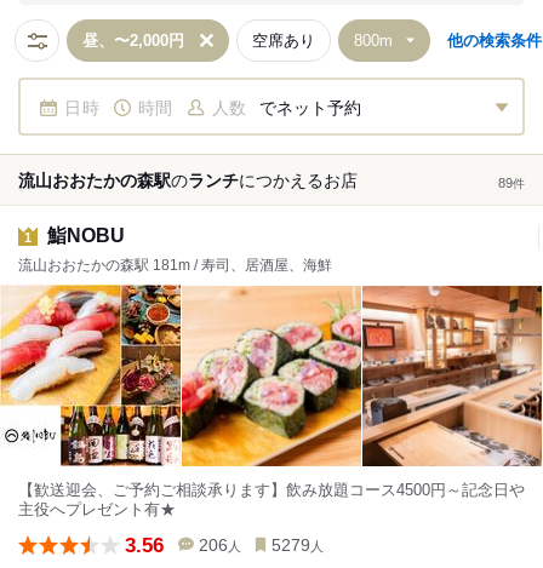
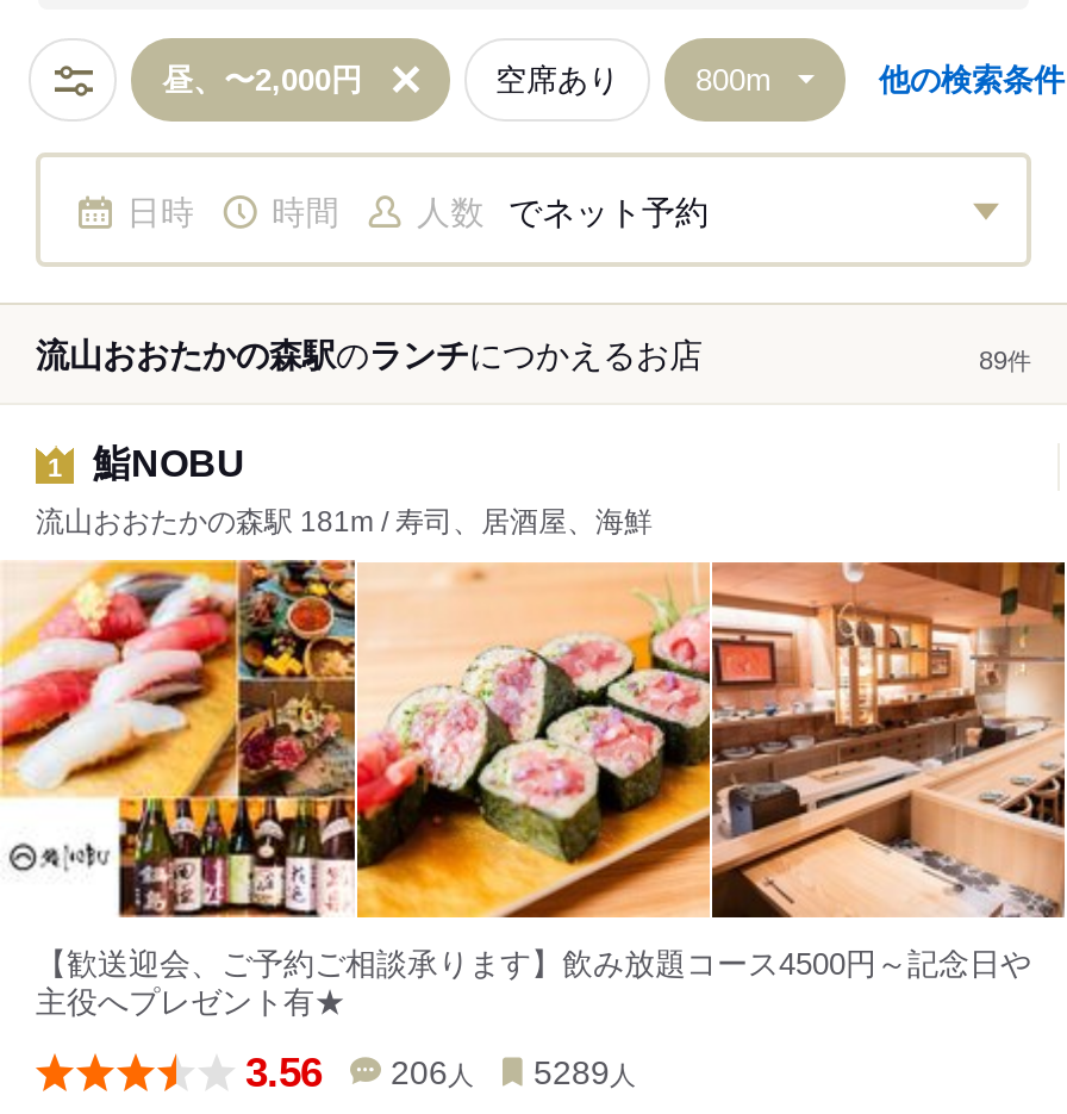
[125,533,324,558] 3.56 206人 5279人 -> [245,1049,636,1097] 3.56 206人 5289人

